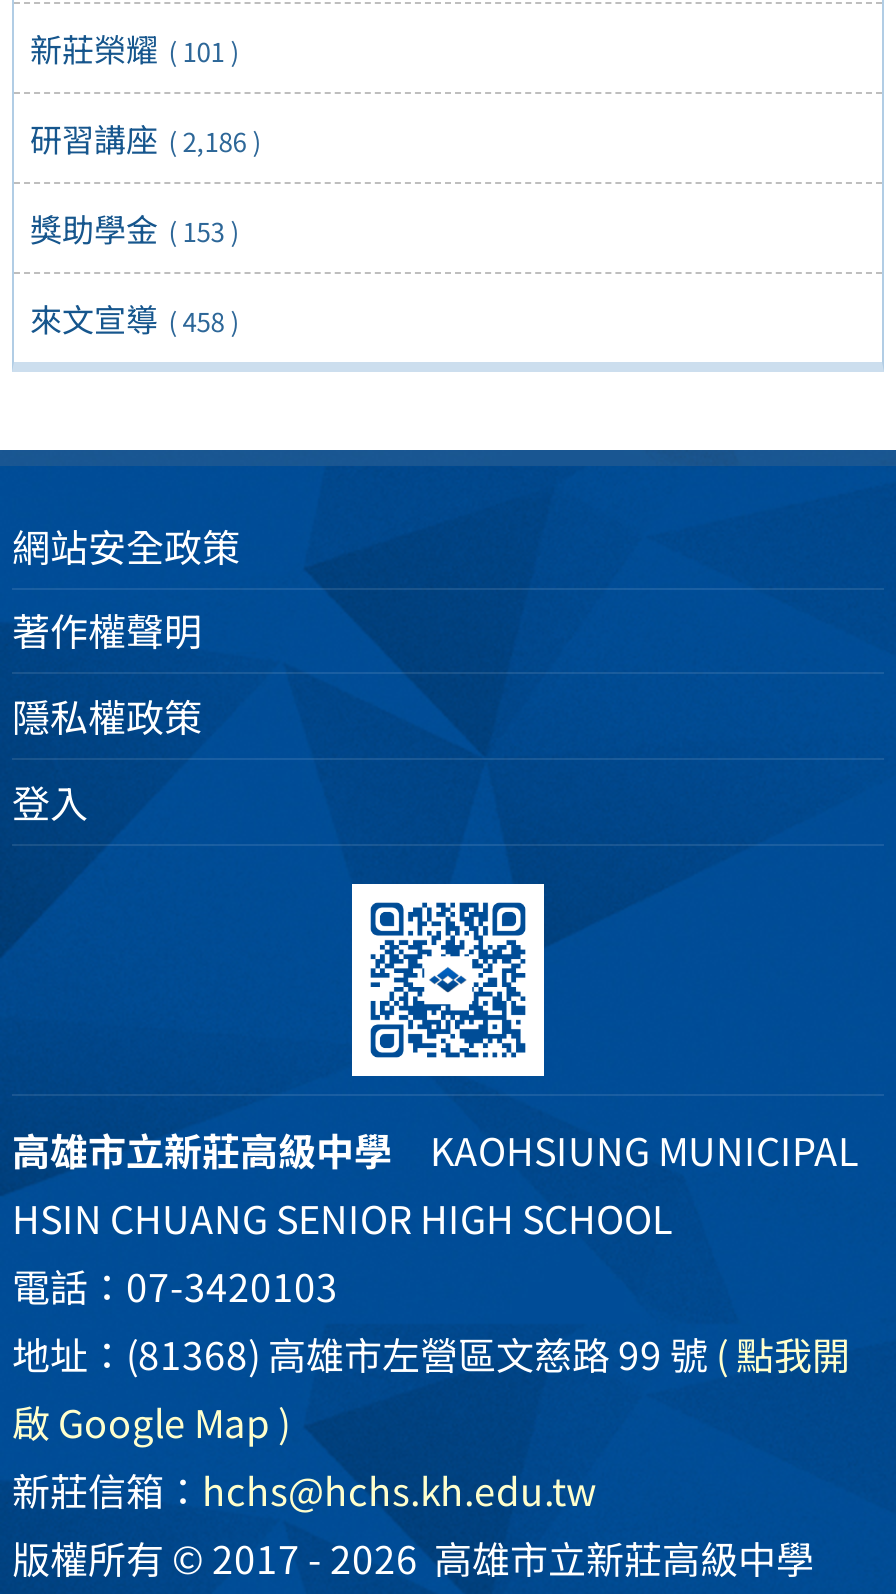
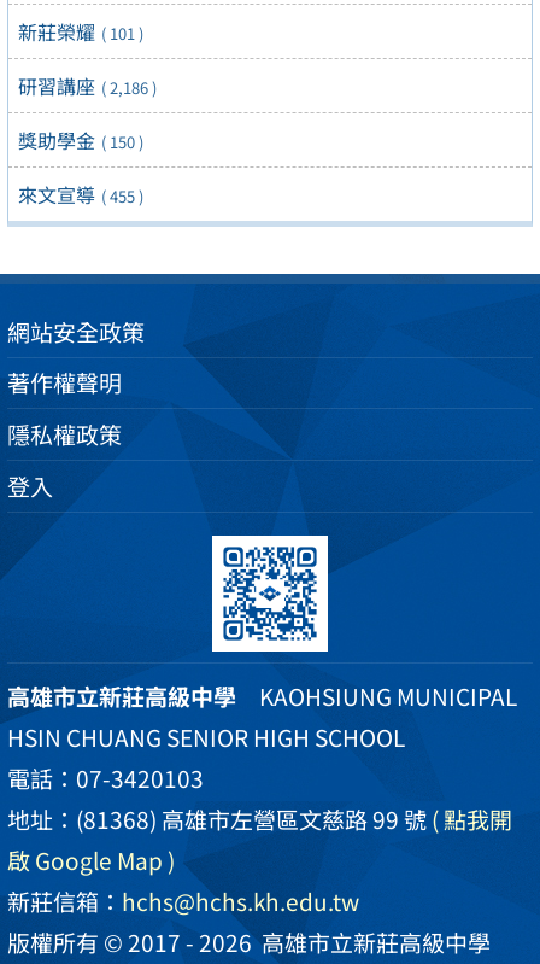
[30,205,239,253] 獎助學金 ( 153 ) -> [18,126,144,155] 獎助學金 ( 150 )
[30,295,239,343] 來文宣導 ( 458 ) -> [18,180,144,209] 來文宣導 ( 455 )

